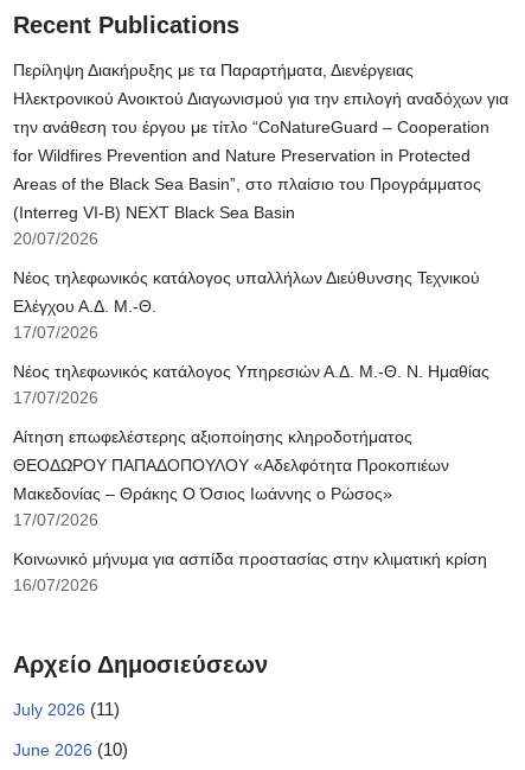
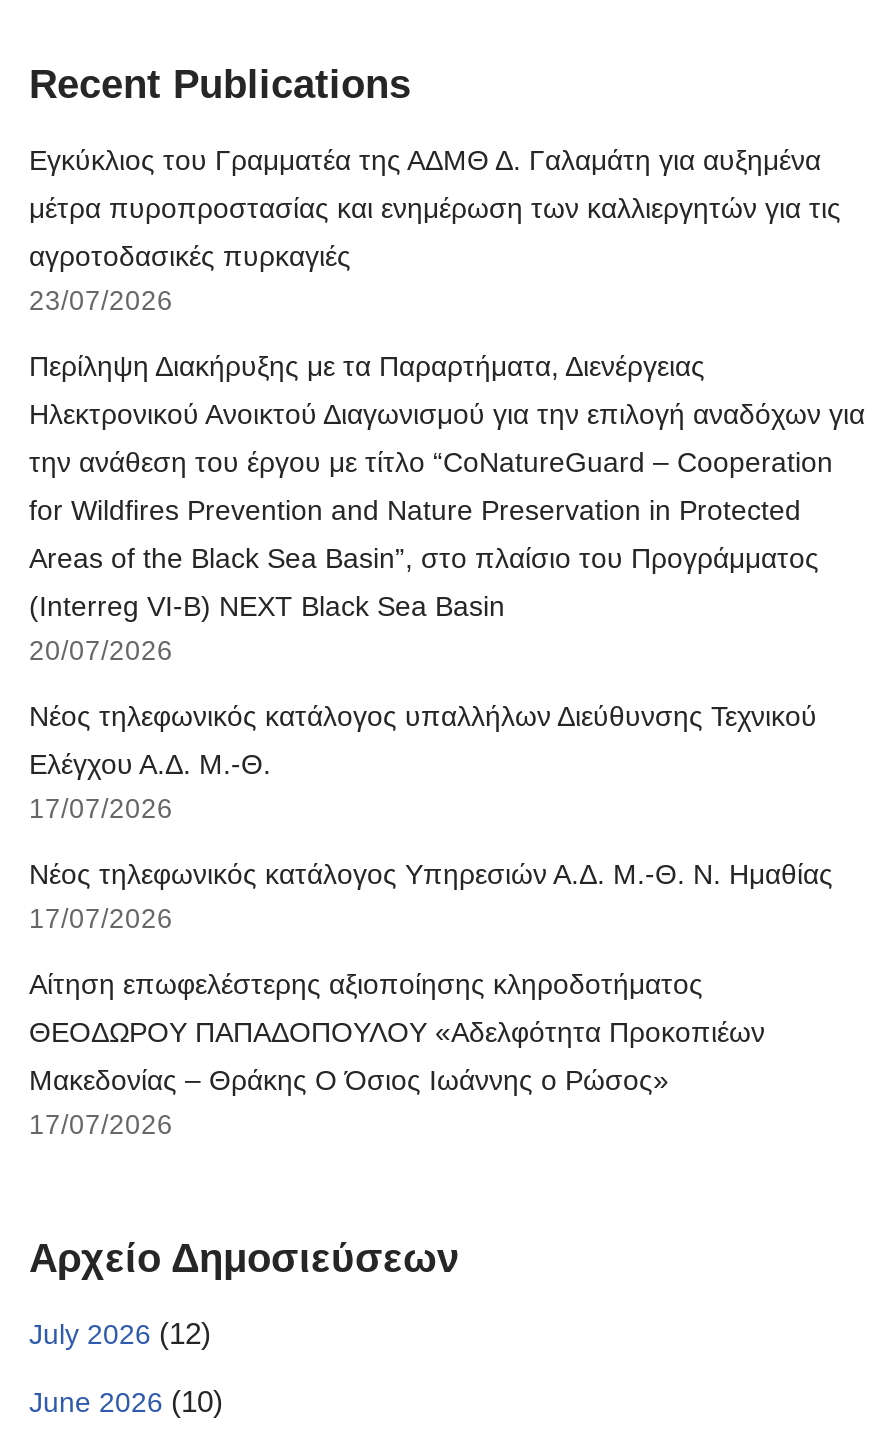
none -> [29,144,841,316] Εγκύκλιος του Γραμματέα της ΑΔΜΘ Δ. Γαλαμάτη για αυξημένα | μέτρα πυροπροστασίας και ενημέρωση των καλλιεργητών για τις | αγροτοδασικές πυρκαγιές | 23/07/2026
moved [13,61,508,529] -> [29,350,865,1140]: Περίληψη Διακήρυξης με τα Παραρτήματα, Διενέργειας | Ηλεκτρονικού Ανοικτού Διαγωνισμού για την επιλογή αναδόχων για | την ανάθεση του έργου με τίτλο “CoNatureGuard – Cooperation | ... | Μακεδονίας – Θράκης Ο Όσιος Ιωάννης ο Ρώσος» | 17/07/2026
[13,549,487,594] Κοινωνικό μήνυμα για ασπίδα προστασίας στην κλιματική κρίση | 16/07/2026 -> none
[13,699,120,719] July 2026 (11) -> [29,1316,211,1350] July 2026 (12)

